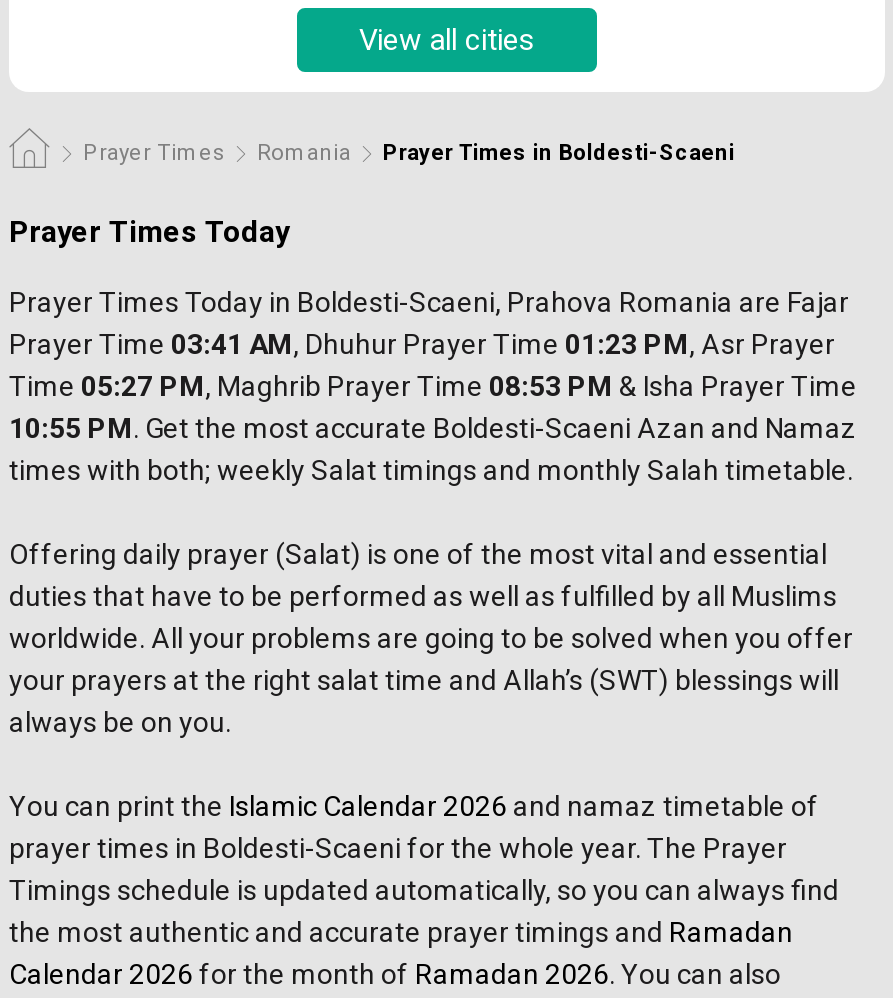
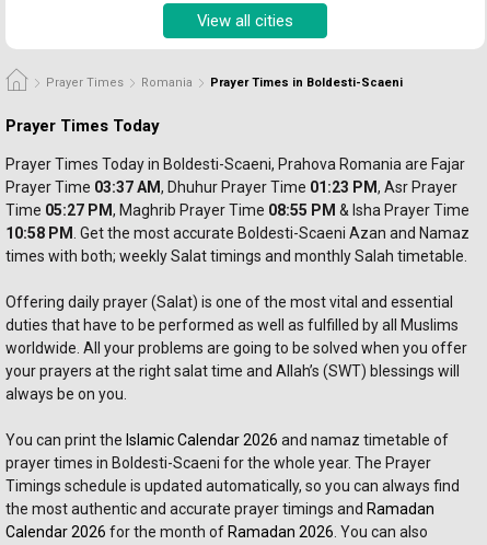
[9,328,751,360] Prayer Time 03:41 AM, Dhuhur Prayer Time 01:23 PM, Asr -> [5,178,411,196] Prayer Time 03:37 AM, Dhuhur Prayer Time 01:23 PM, Asr
[9,370,613,402] Time 05:27 PM, Maghrib Prayer Time 08:53 PM -> [5,201,336,219] Time 05:27 PM, Maghrib Prayer Time 08:55 PM
[9,412,857,444] 10:55 PM. Get the most accurate Boldesti-Scaeni Azan and Namaz -> [5,224,469,242] 10:58 PM. Get the most accurate Boldesti-Scaeni Azan and Namaz

